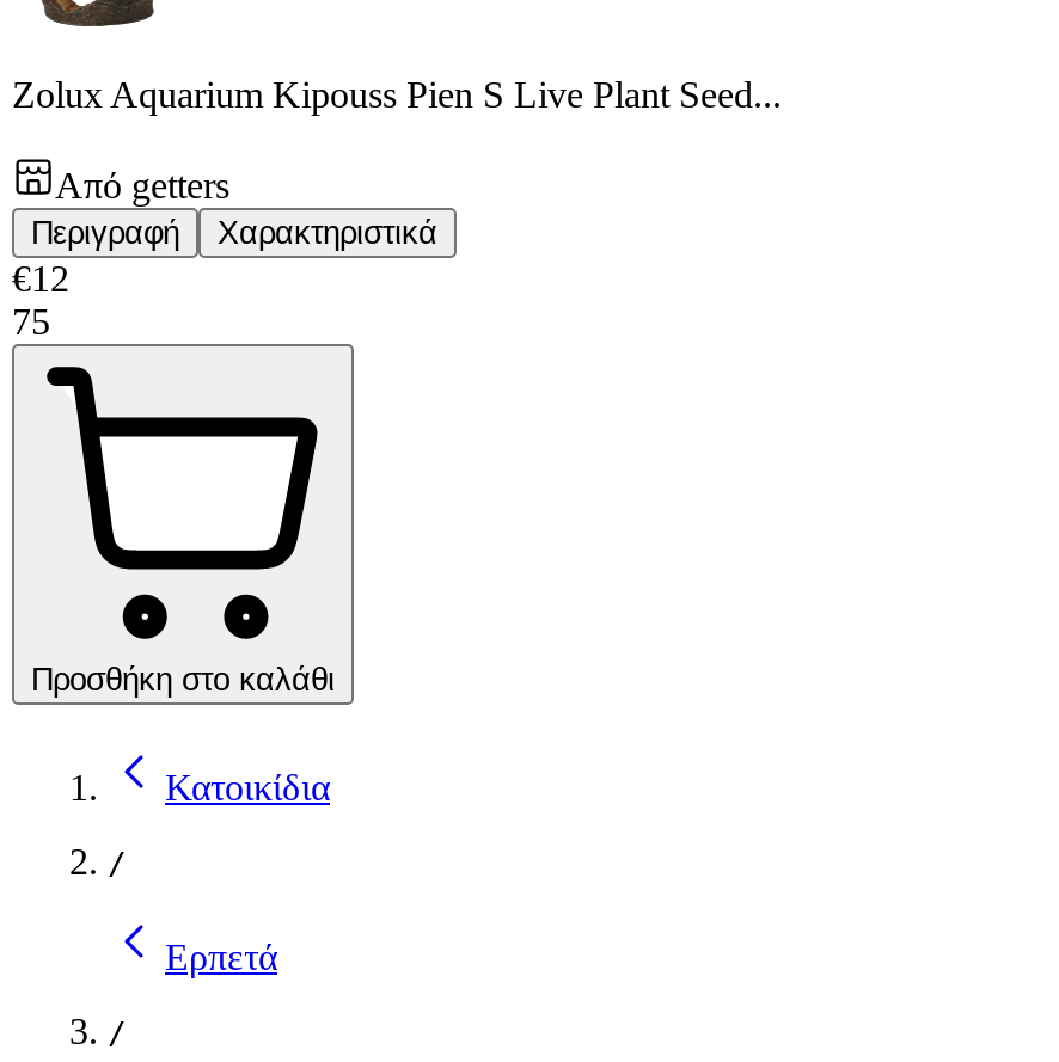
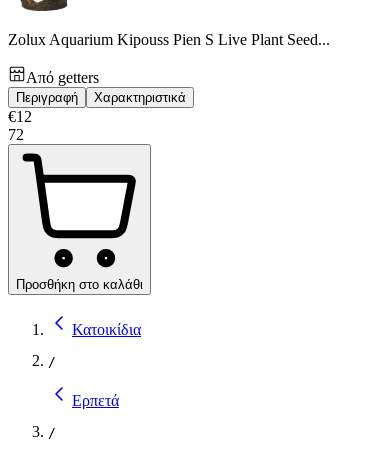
[12,301,50,341] 75 -> [8,126,24,143] 72

